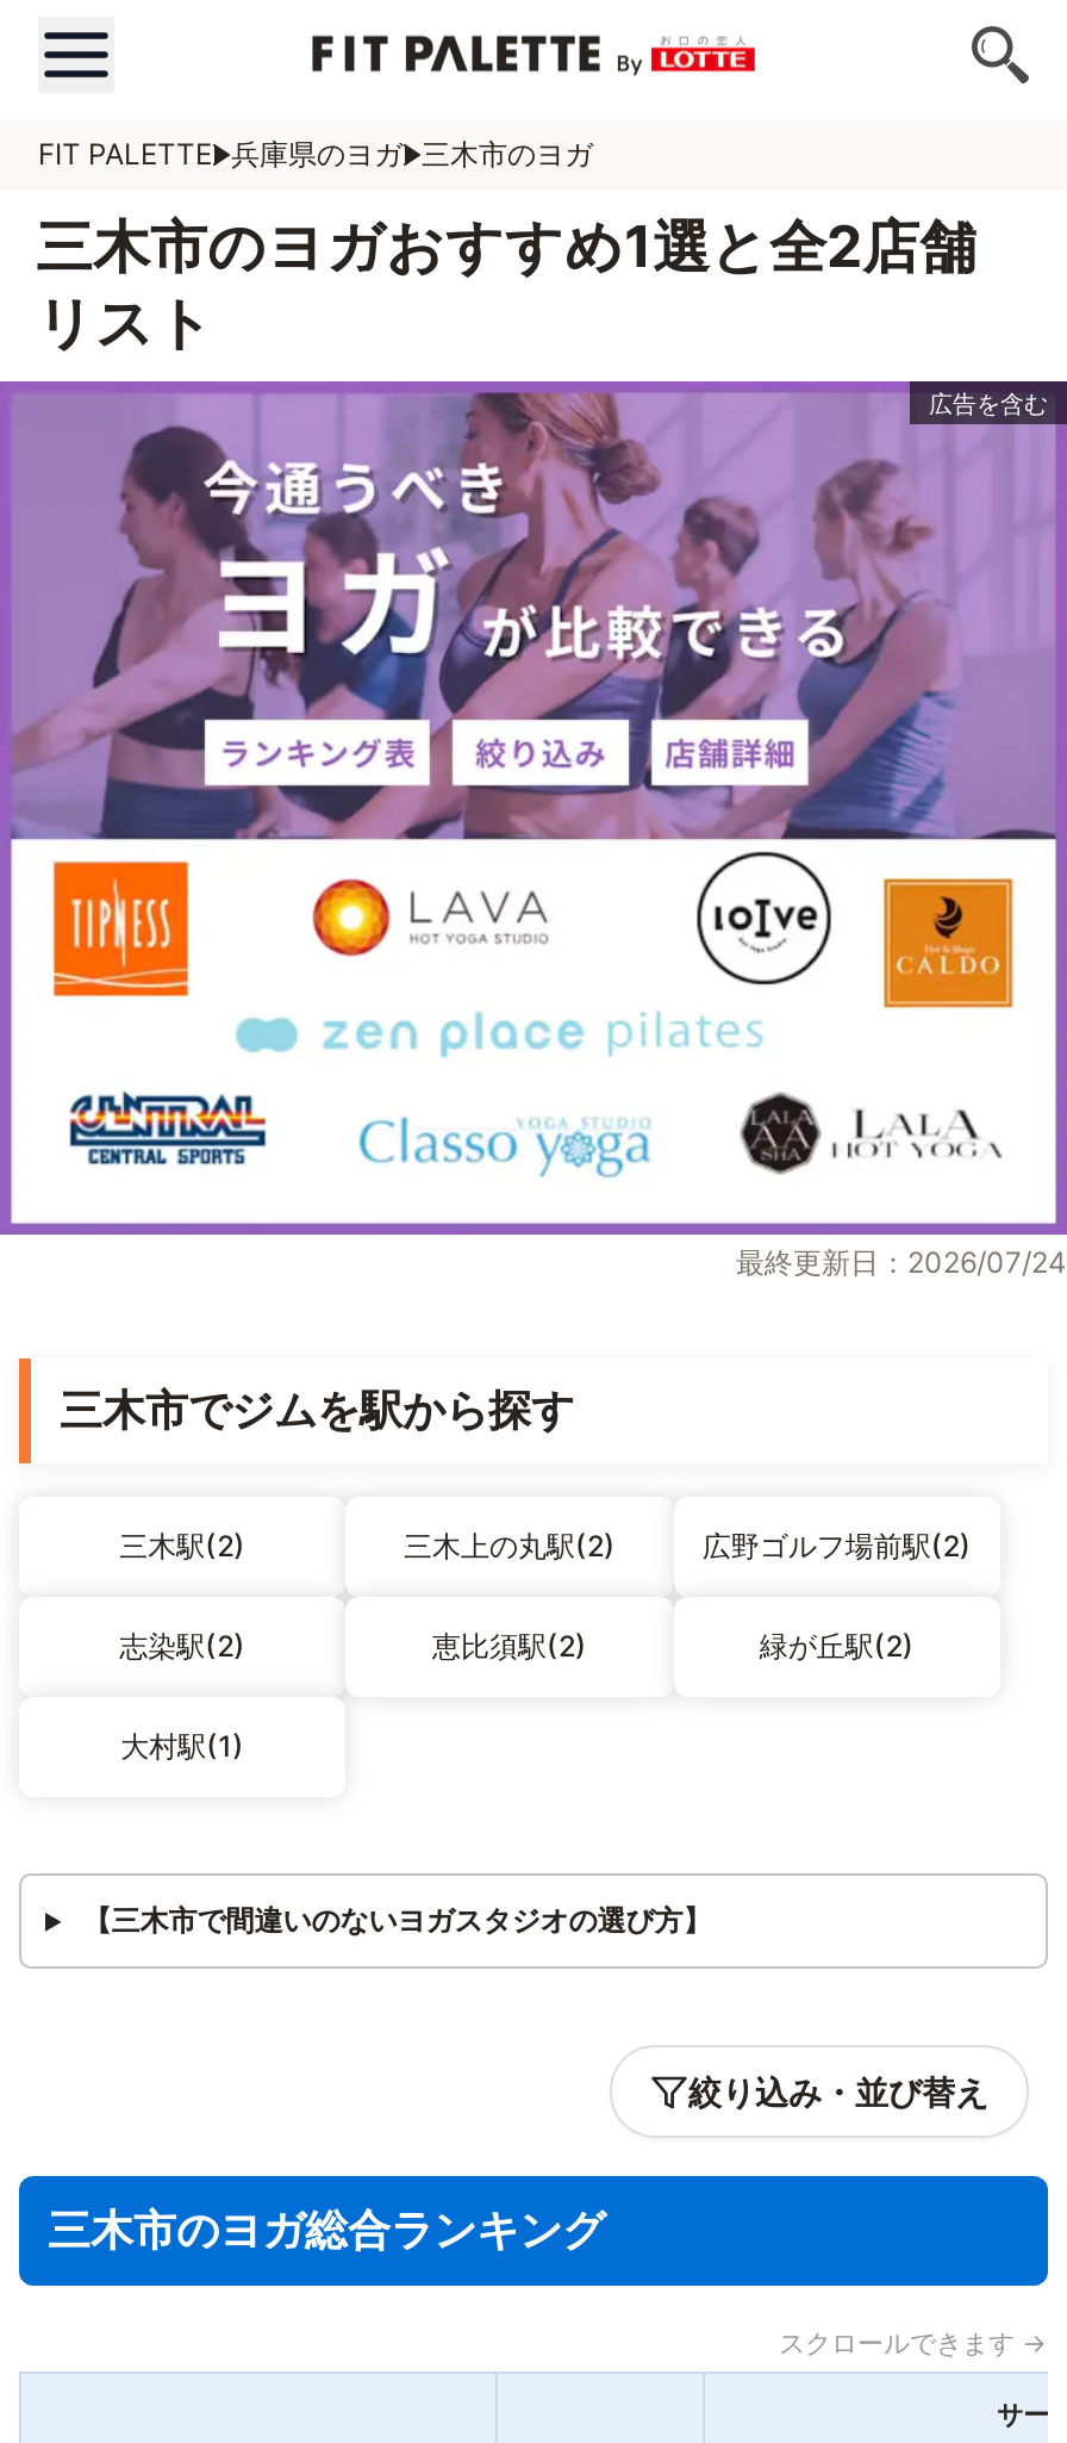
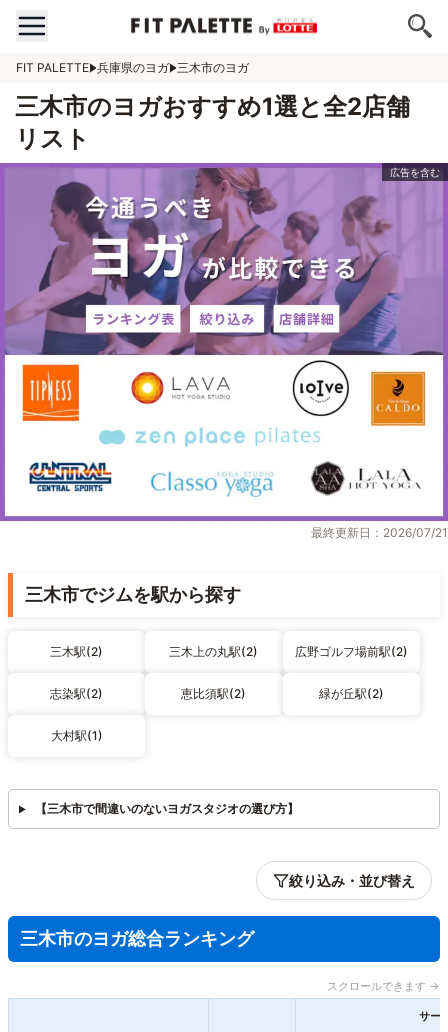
[736,1245,1067,1281] 最終更新日：2026/07/24 -> [311,525,448,540] 最終更新日：2026/07/21

